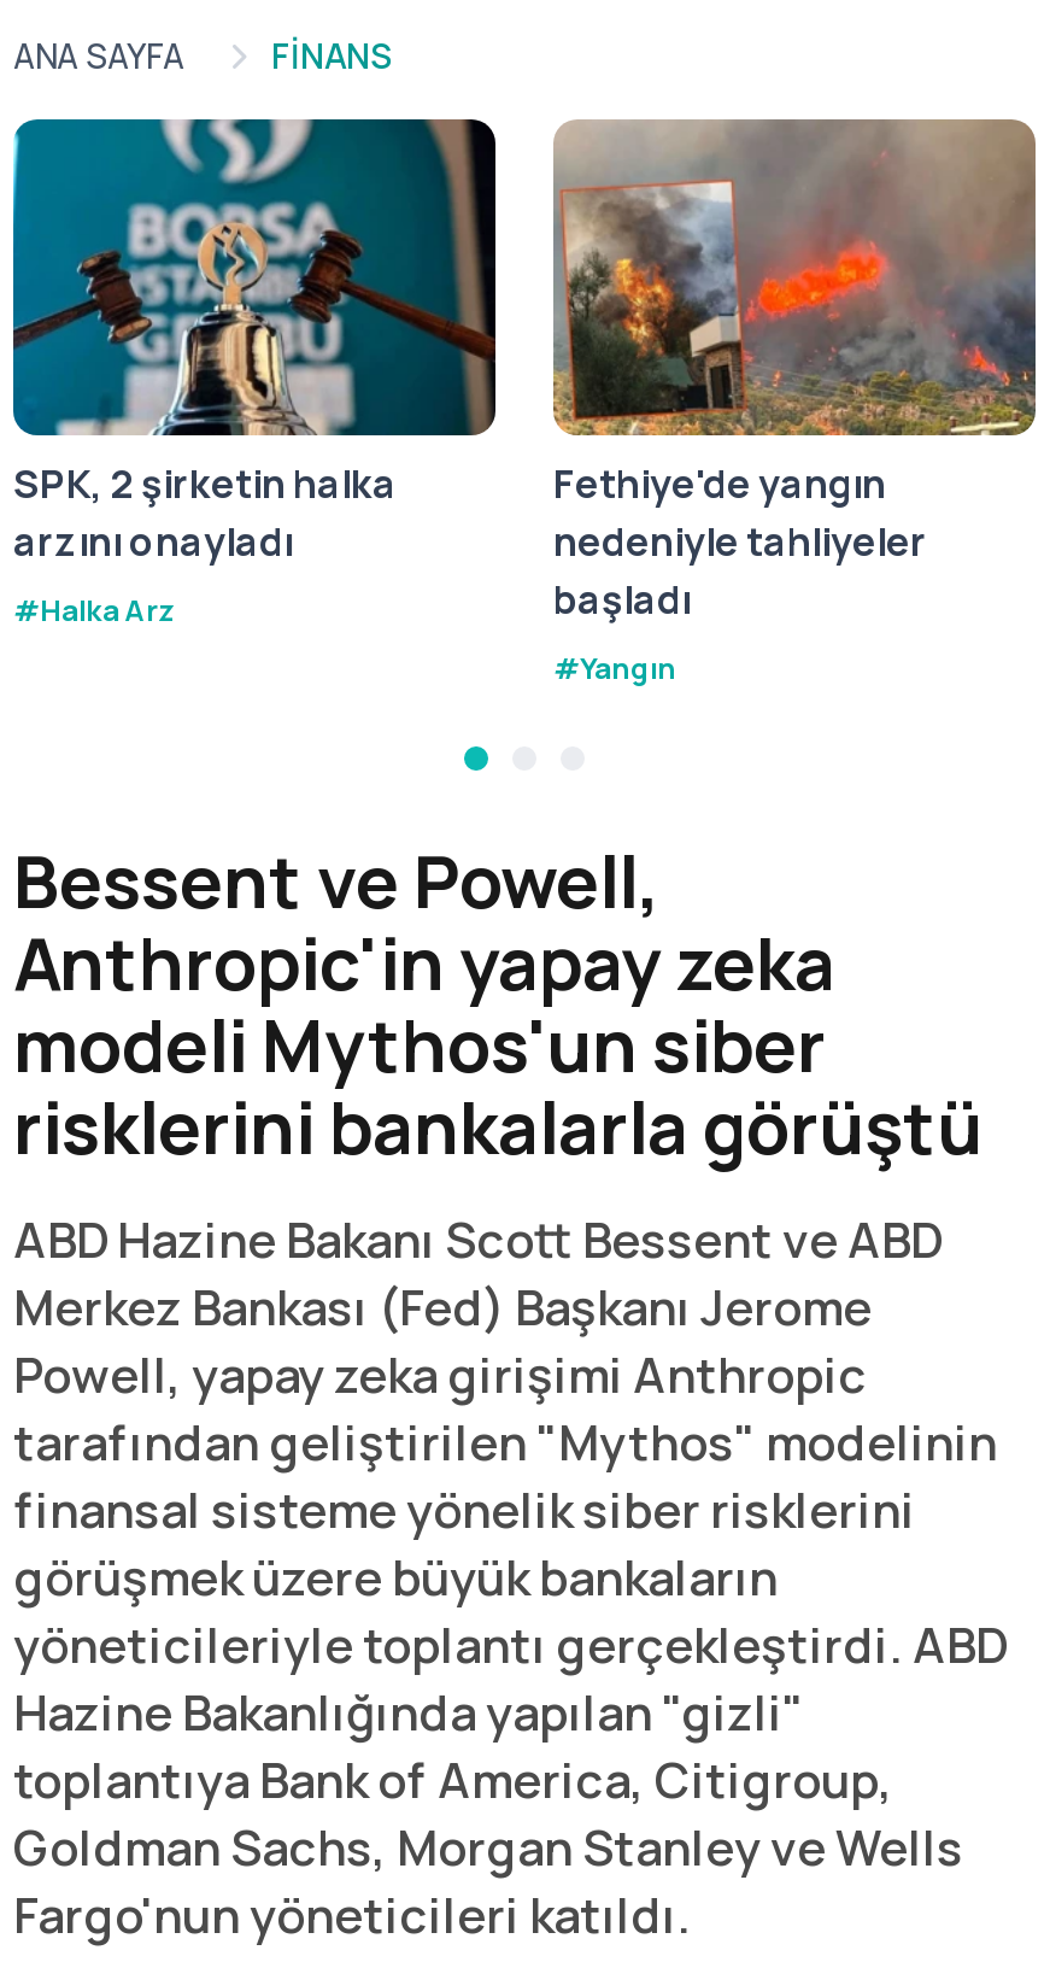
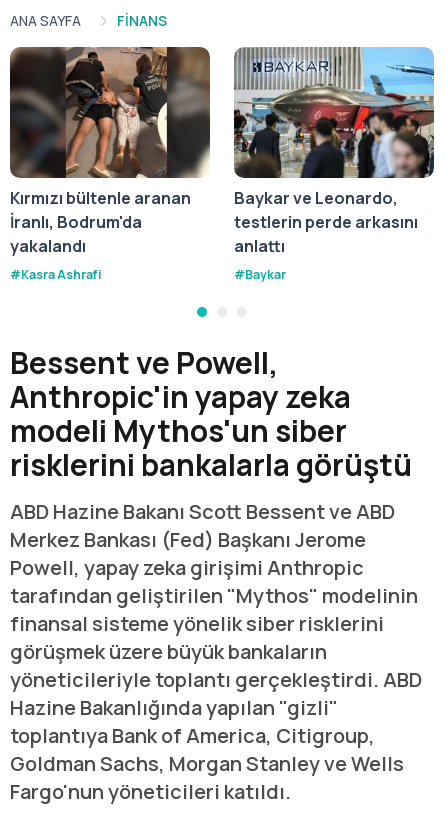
[11,117,498,630] [image] | SPK, 2 şirketin halka | arzını onayladı | #Halka Arz -> [9,46,211,283] [image] | Kırmızı bültenle aranan | İranlı, Bodrum'da | yakalandı | #Kasra Ashrafi
[553,117,1038,688] [image] | Fethiye'de yangın | nedeniyle tahliyeler | başladı | #Yangın -> [233,46,435,283] [image] | Baykar ve Leonardo, | testlerin perde arkasını | anlattı | #Baykar

